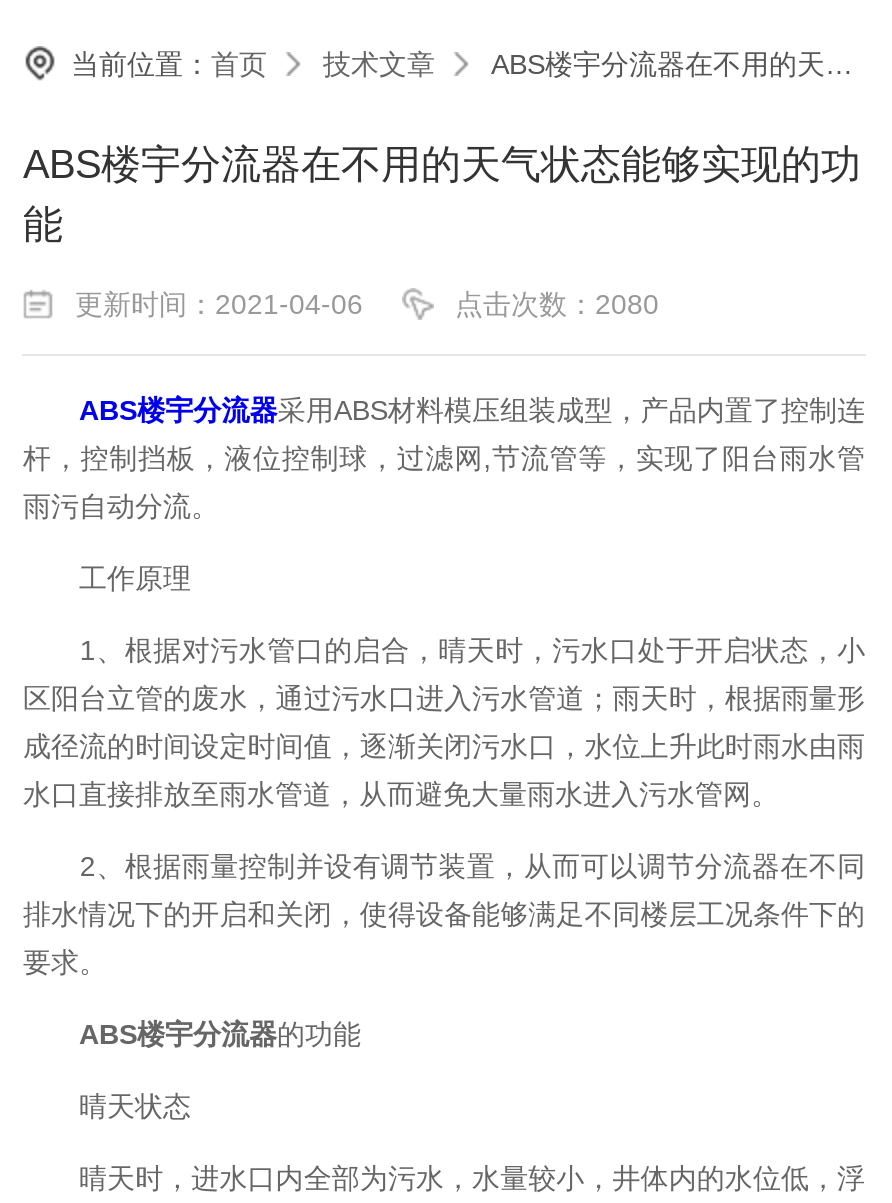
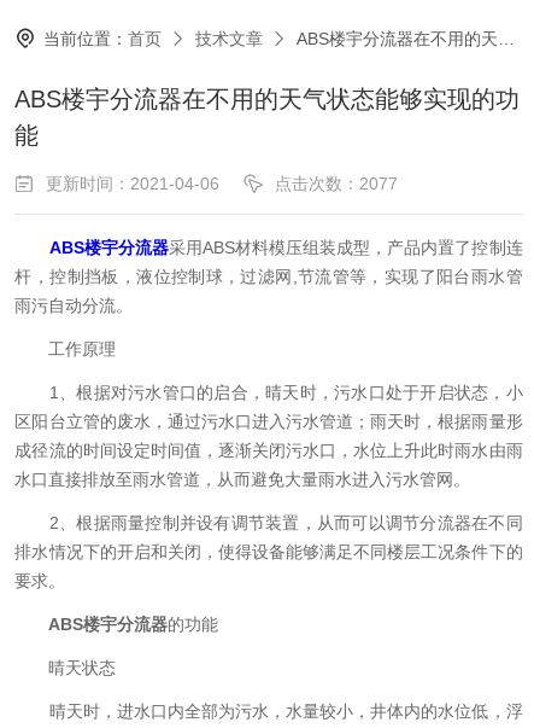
[455,288,659,320] 点击次数：2080 -> [275,174,398,193] 点击次数：2077

